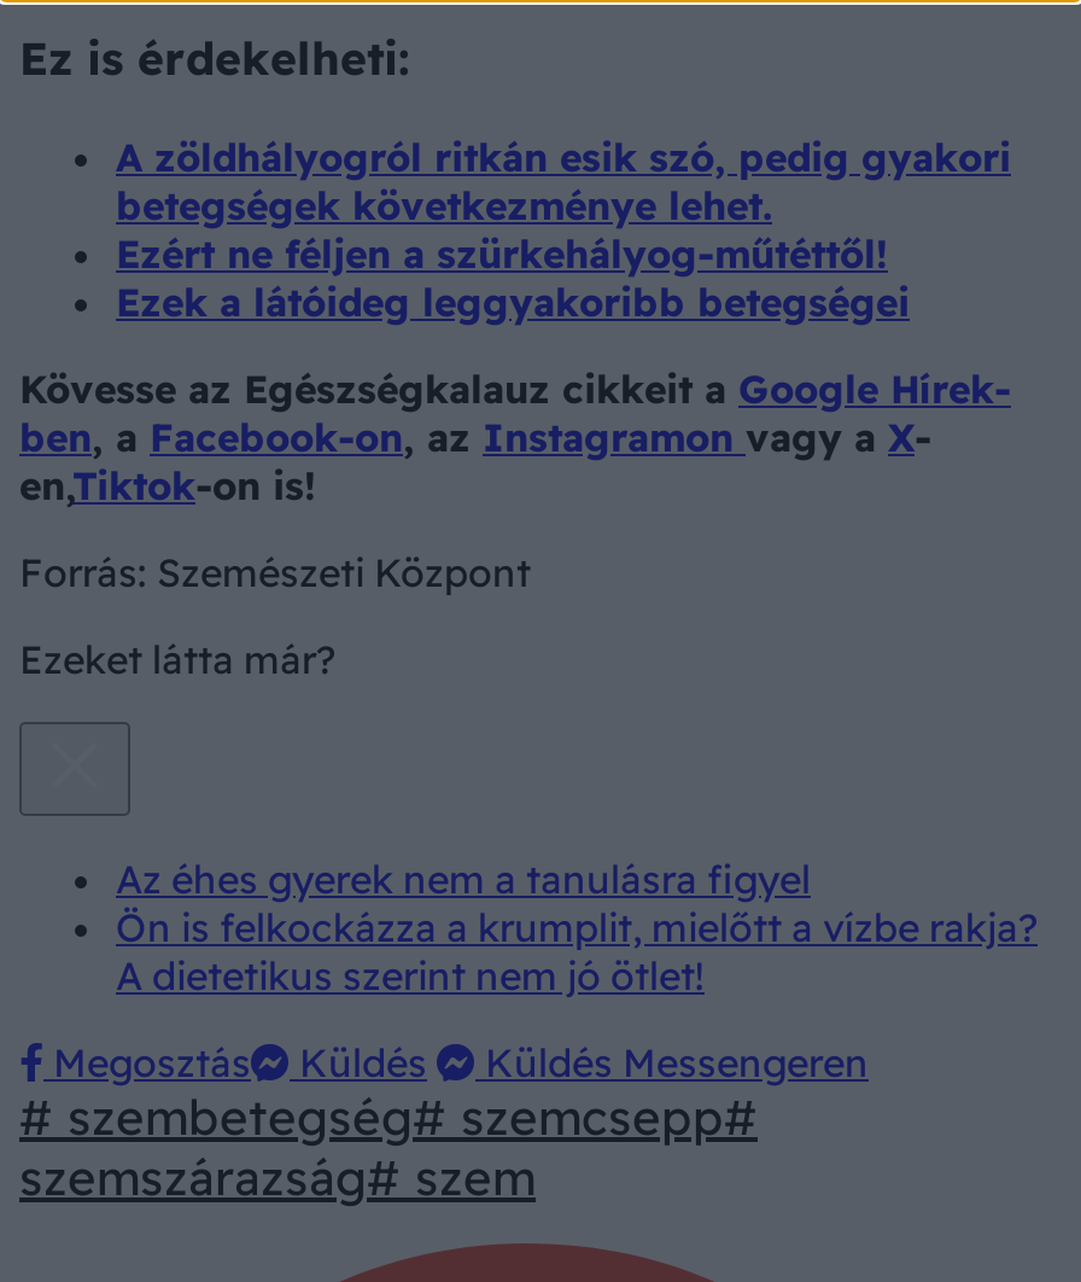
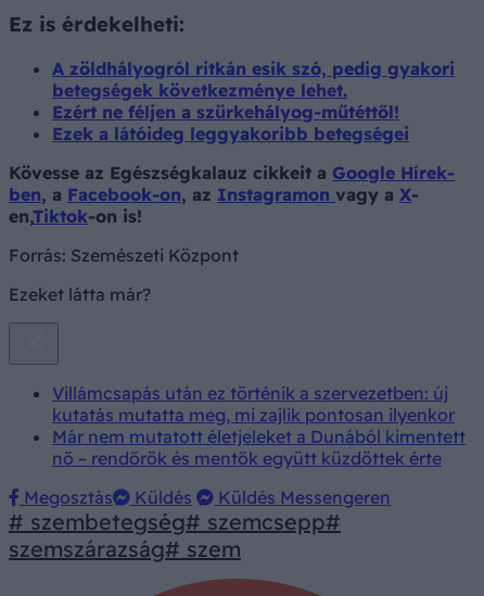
[116,855,1038,1000] Az éhes gyerek nem a tanulásra figyel | Ön is felkockázza a krumplit, mielőtt a vízbe rakja? | A dietetikus szerint nem jó ötlet! -> [52,382,466,469] Villámcsapás után ez történik a szervezetben: új | kutatás mutatta meg, mi zajlik pontosan ilyenkor | Már nem mutatott életjeleket a Dunából kimentett | nő – rendőrök és mentők együtt küzdöttek érte

